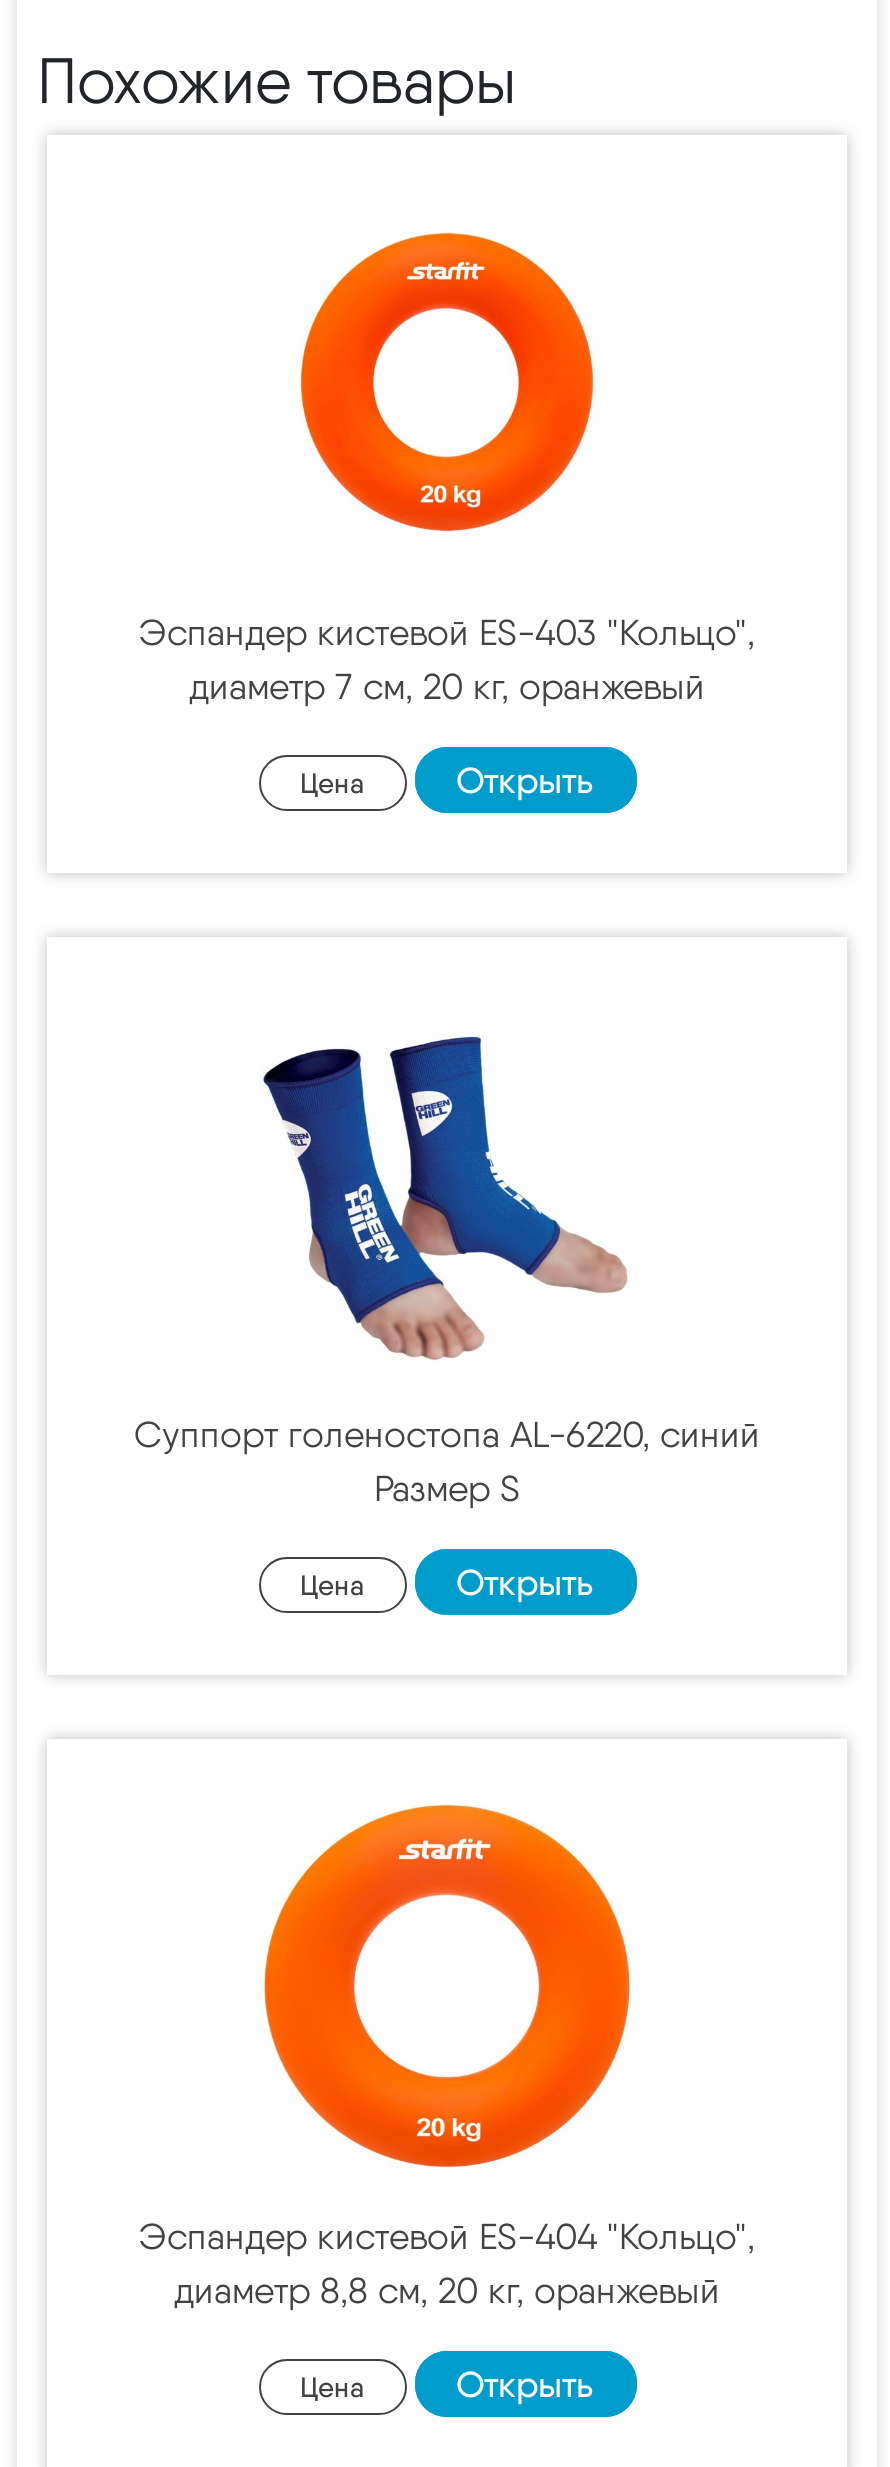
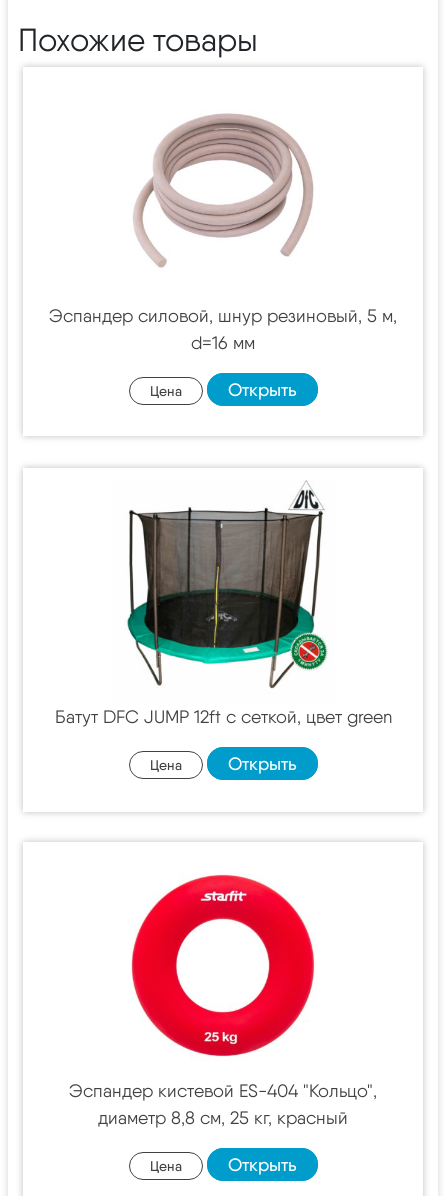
[139,231,755,707] [image] | Эспандер кистевой ES-403 "Кольцо", | диаметр 7 см, 20 кг, оранжевый -> [49,114,397,353] [image] | Эспандер силовой, шнур резиновый, 5 м, | d=16 мм
[134,1035,760,1509] [image] | Суппорт голеностопа AL-6220, синий | Размер S -> [54,481,391,727] [image] | Батут DFC JUMP 12ft c сеткой, цвет green
moved [265,1805,631,2167] -> [132,875,314,1056]: [image]
[174,2269,720,2311] диаметр 8,8 см, 20 кг, оранжевый -> [98,1107,348,1128] диаметр 8,8 см, 25 кг, красный

